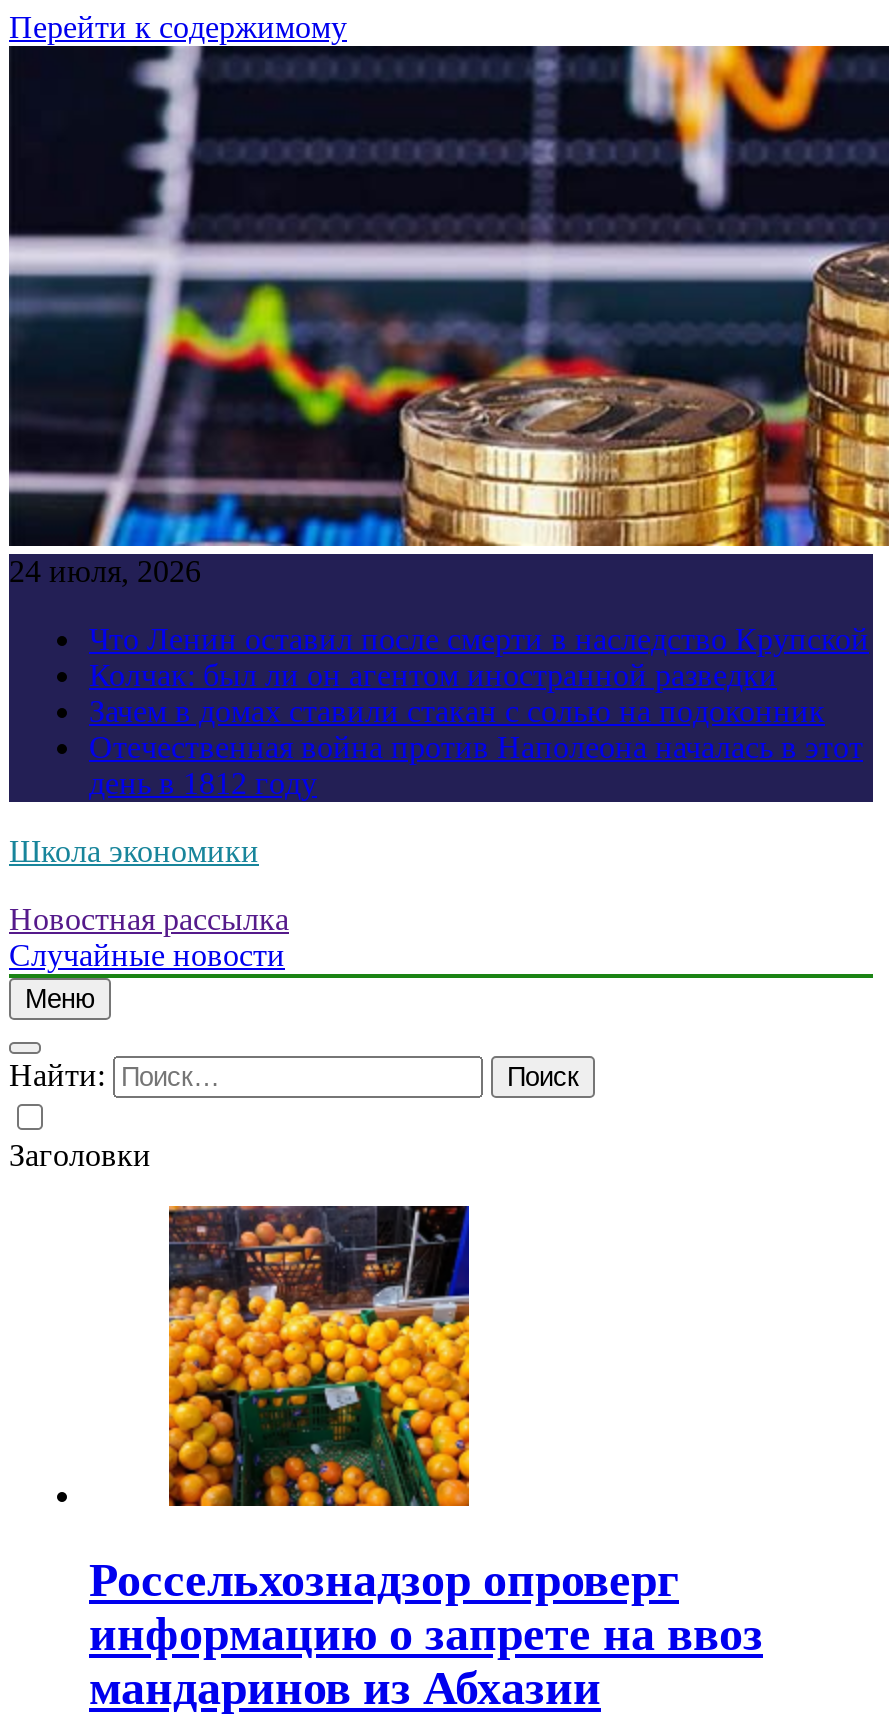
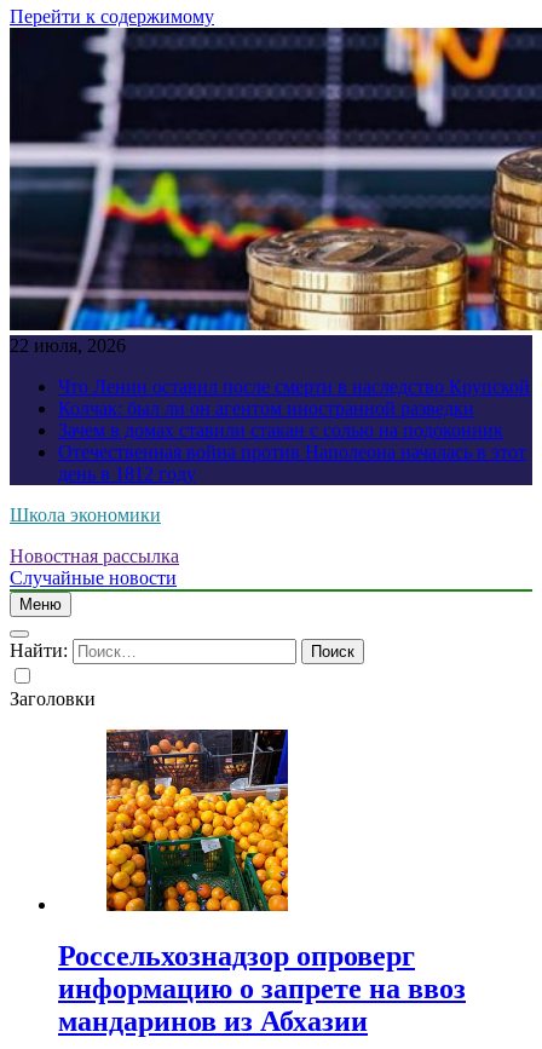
[9,554,201,588] 24 июля, 2026 -> [10,335,126,356] 22 июля, 2026

